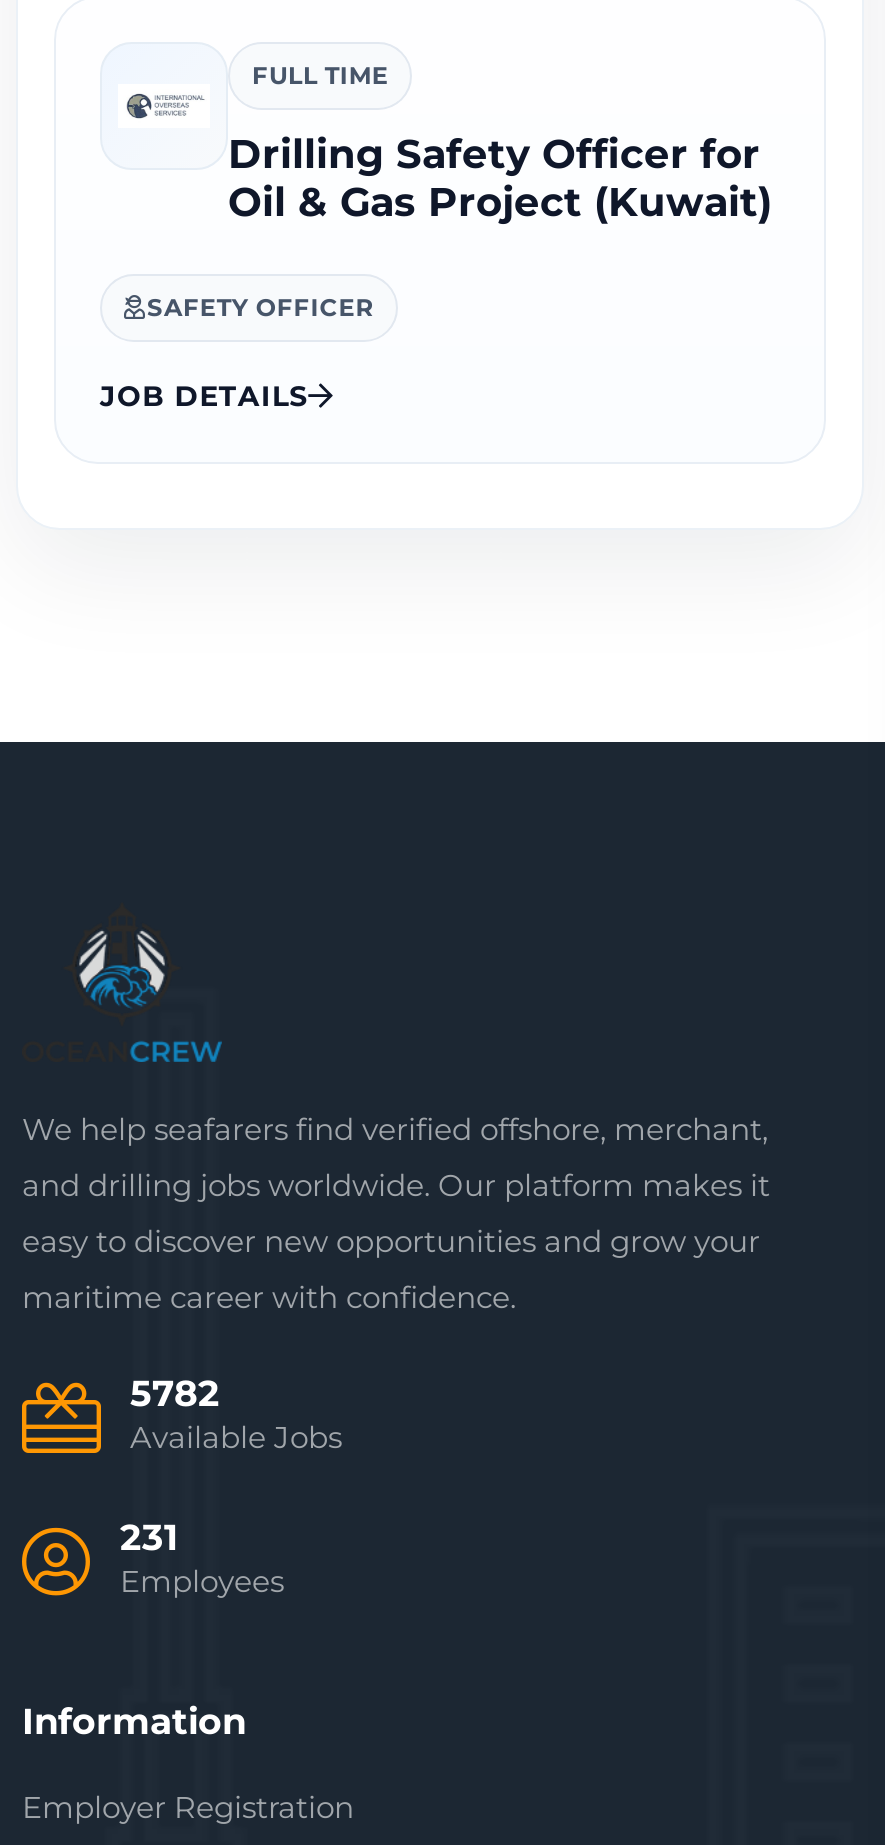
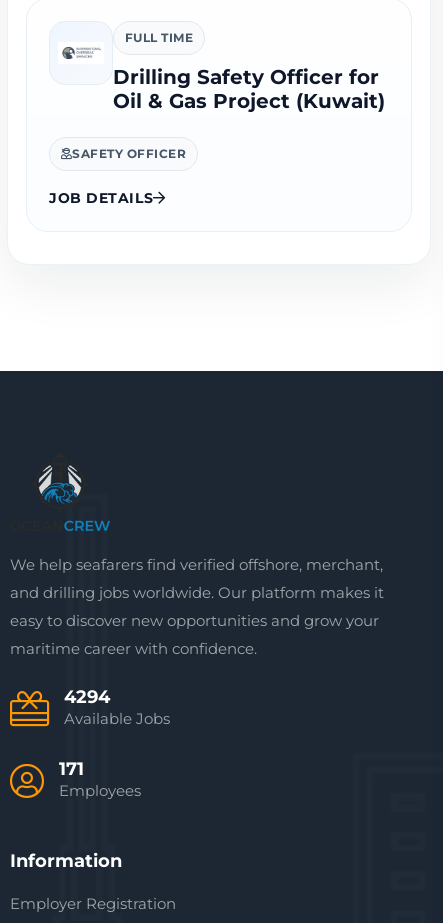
[130,1373,220,1417] 5782 -> [64,686,110,708] 4294
[120,1517,178,1561] 231 -> [59,758,84,780] 171

